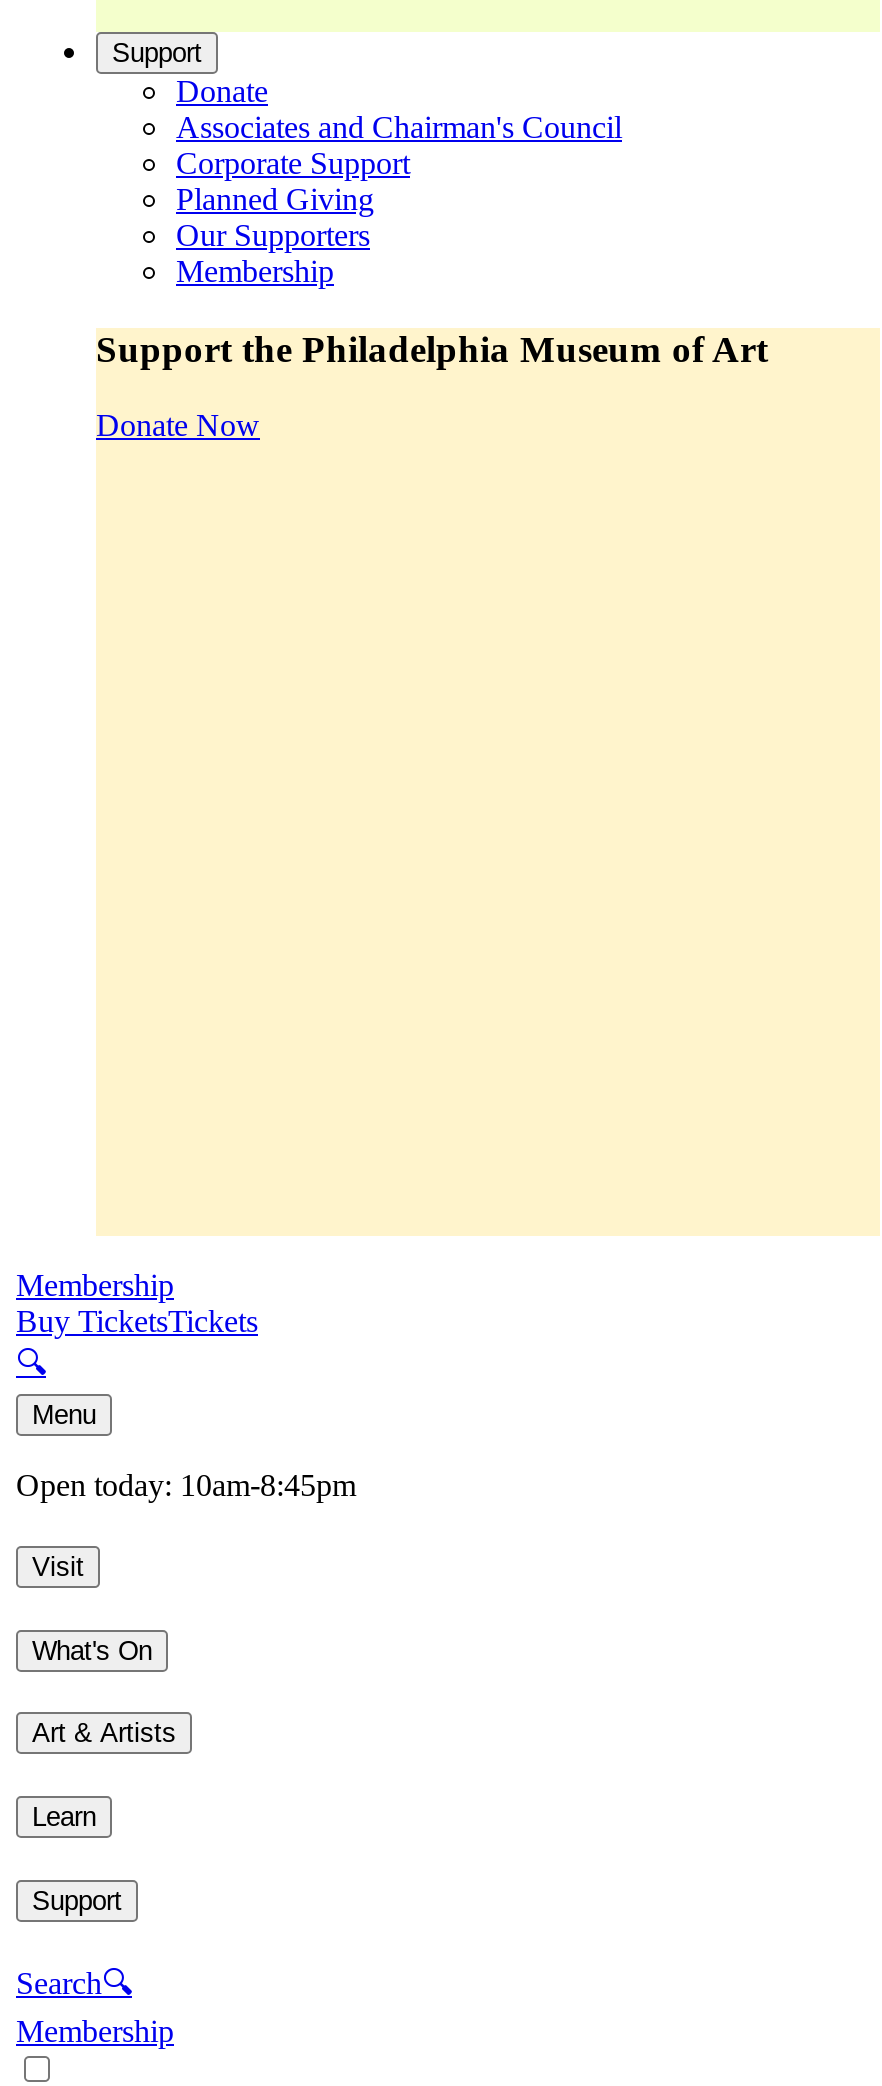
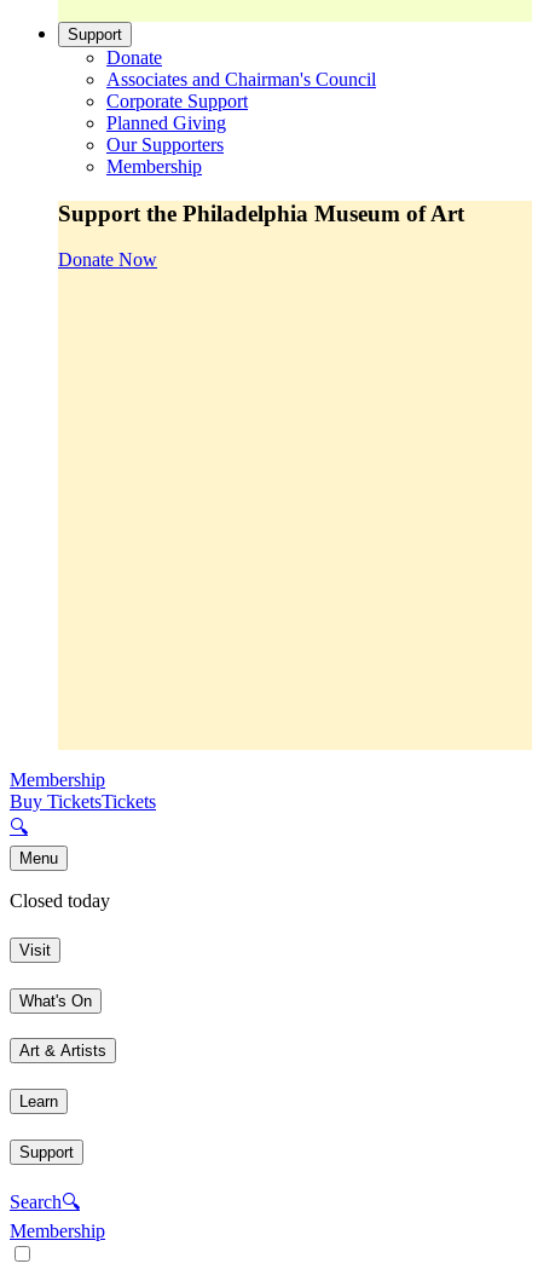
[16,1469,356,1503] Open today: 10am-8:45pm -> [10,891,110,911] Closed today

